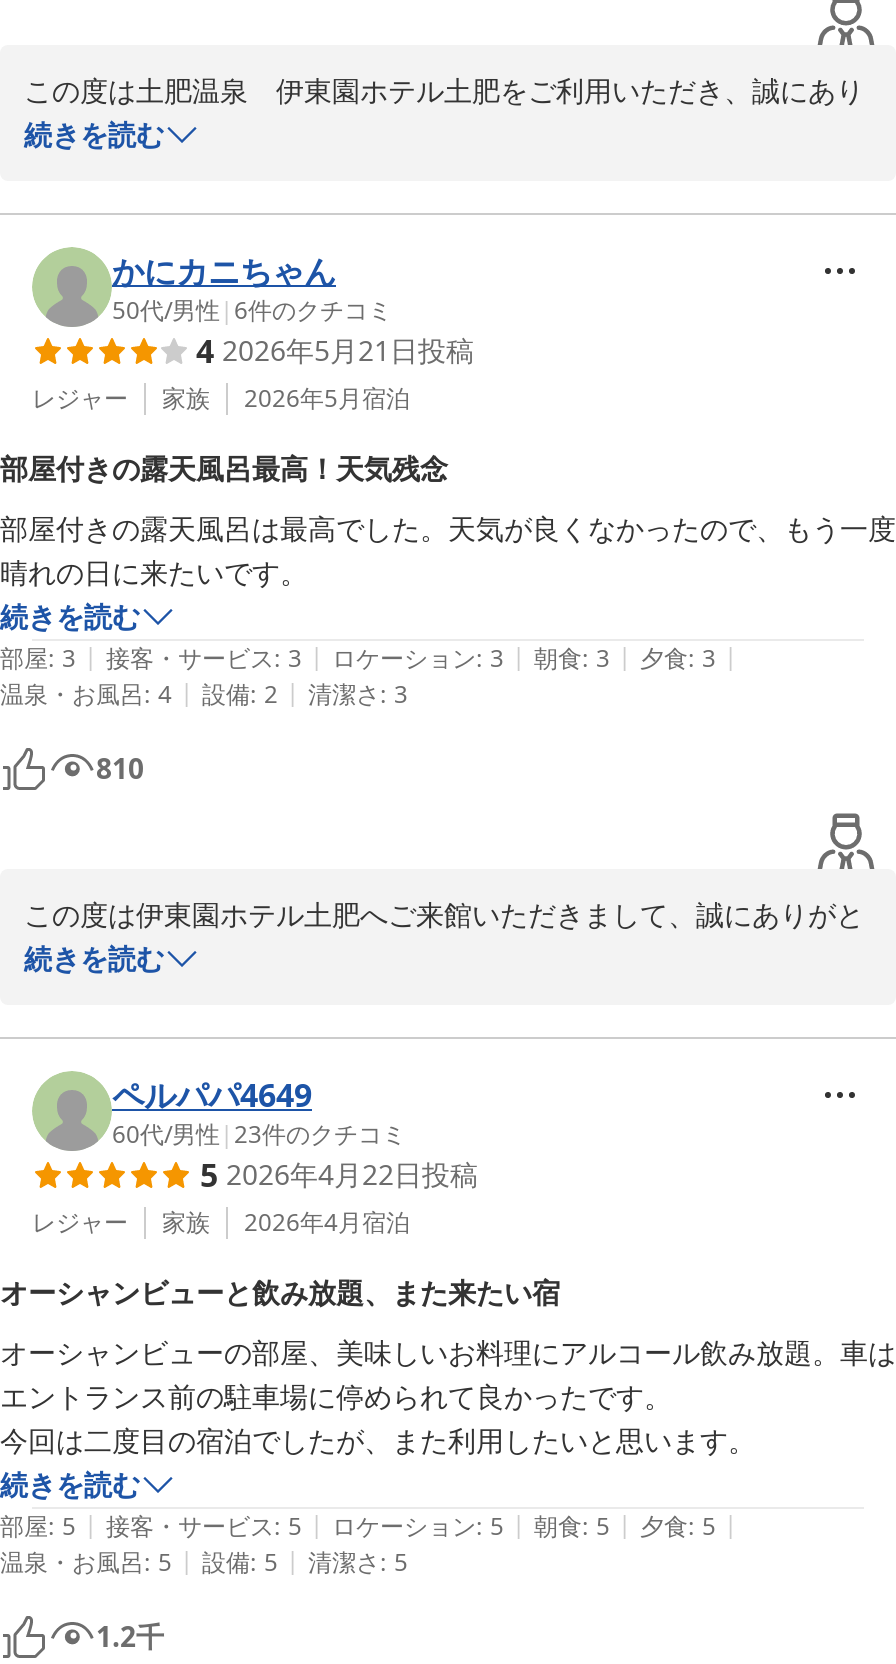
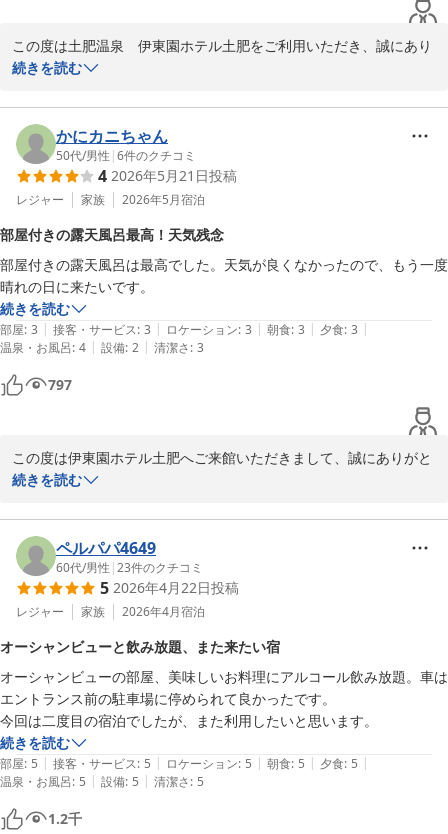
[96,749,144,787] 810 -> [48,375,72,394] 797

